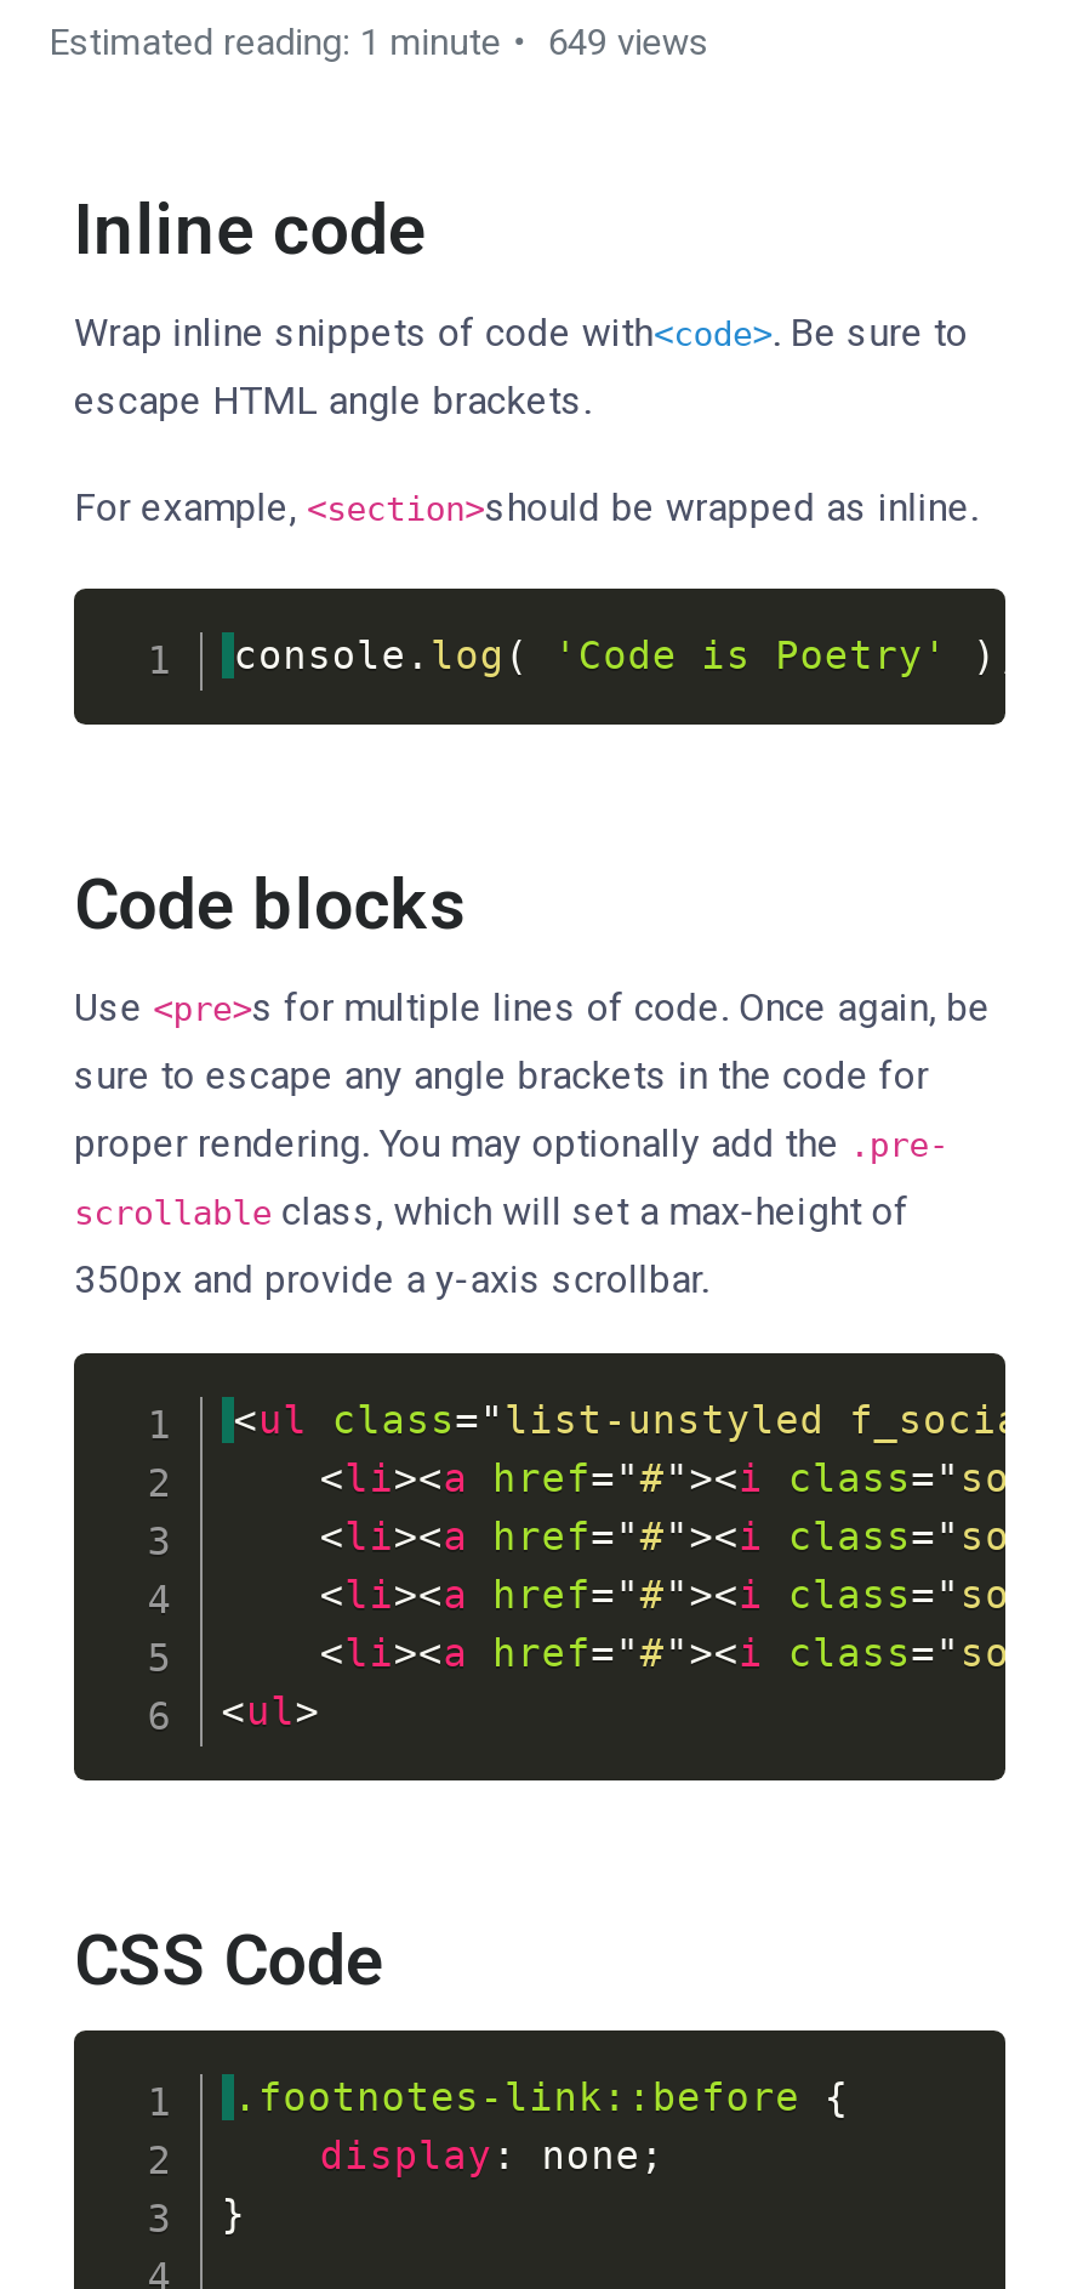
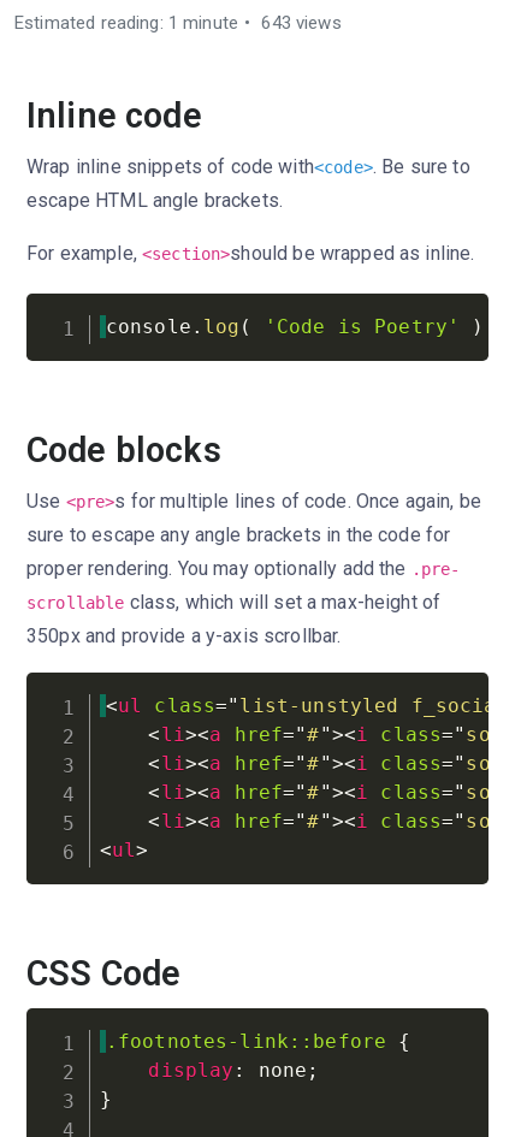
[50,21,709,64] Estimated reading: 1 minute 649 views -> [14,12,341,34] Estimated reading: 1 minute 643 views

